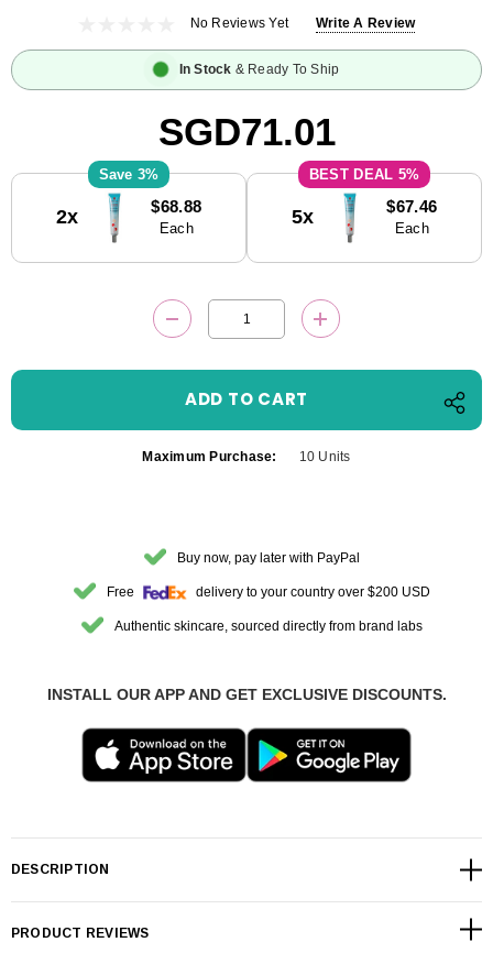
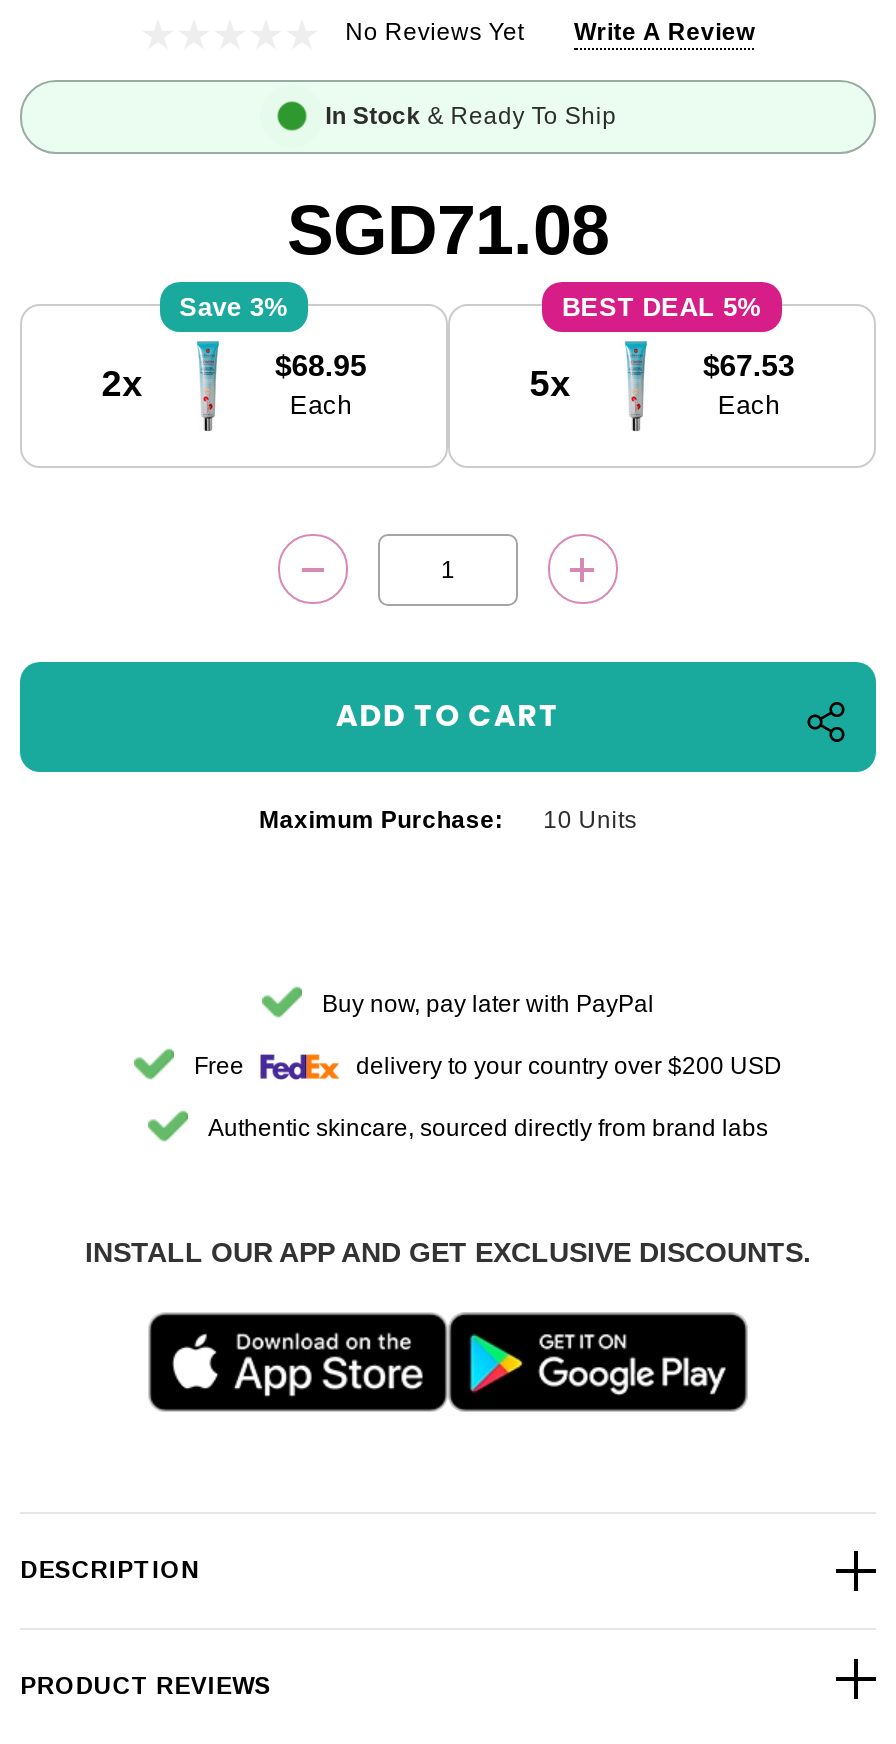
[158,110,335,153] SGD71.01 -> [287,189,609,267] SGD71.08
[151,197,202,216] $68.88 -> [275,348,366,382] $68.95
[387,197,437,216] $67.46 -> [703,348,794,382] $67.53

